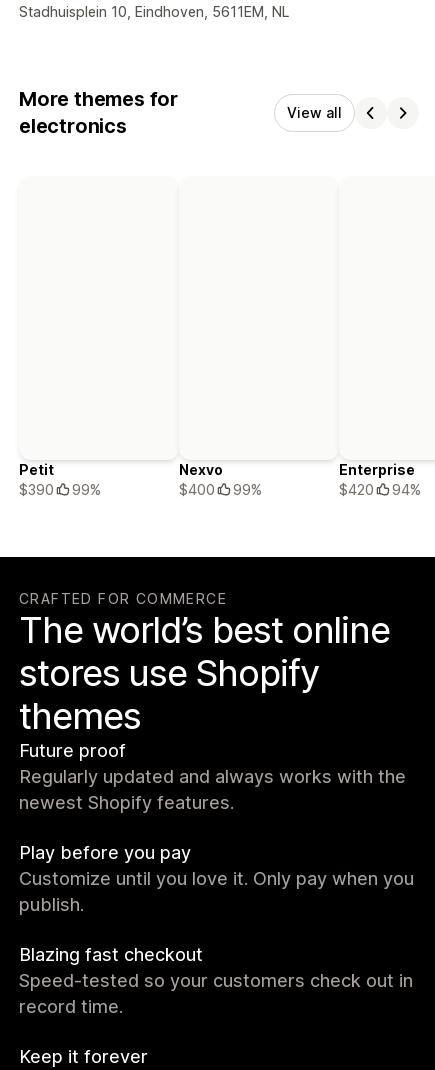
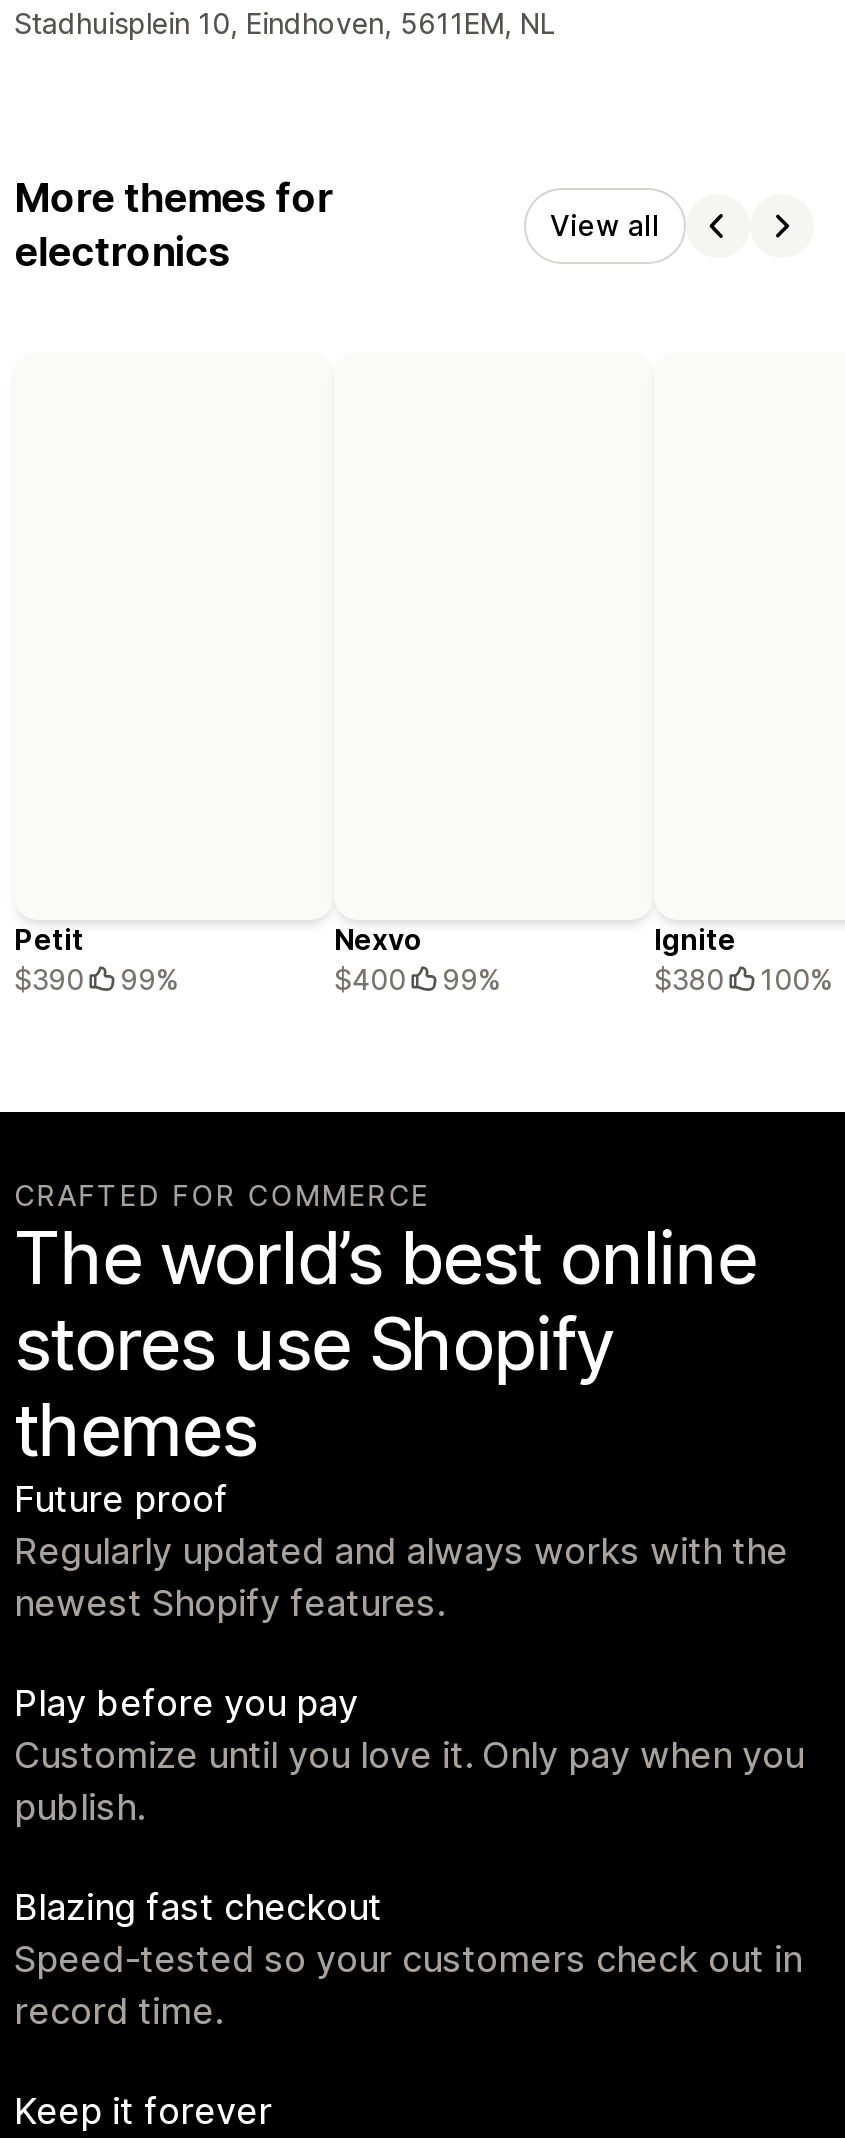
[339,461,421,498] Enterprise | $420 | 94% -> [654,923,832,997] Ignite | $380 | 100%

